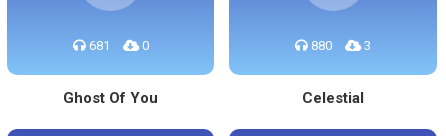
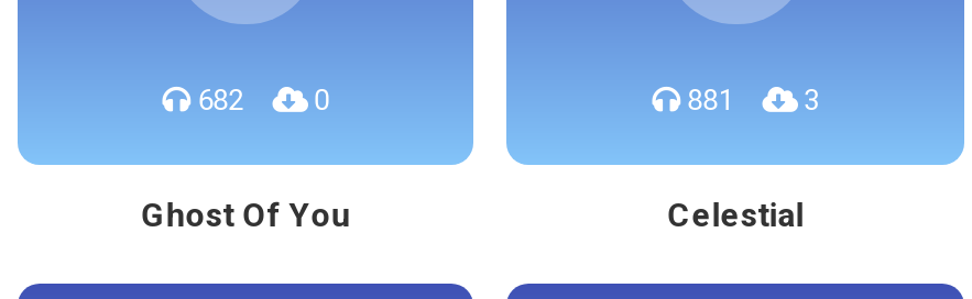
[86,38,149,53] 681 0 -> [191,84,330,117] 682 0
[308,38,371,53] 880 3 -> [681,84,819,117] 881 3

